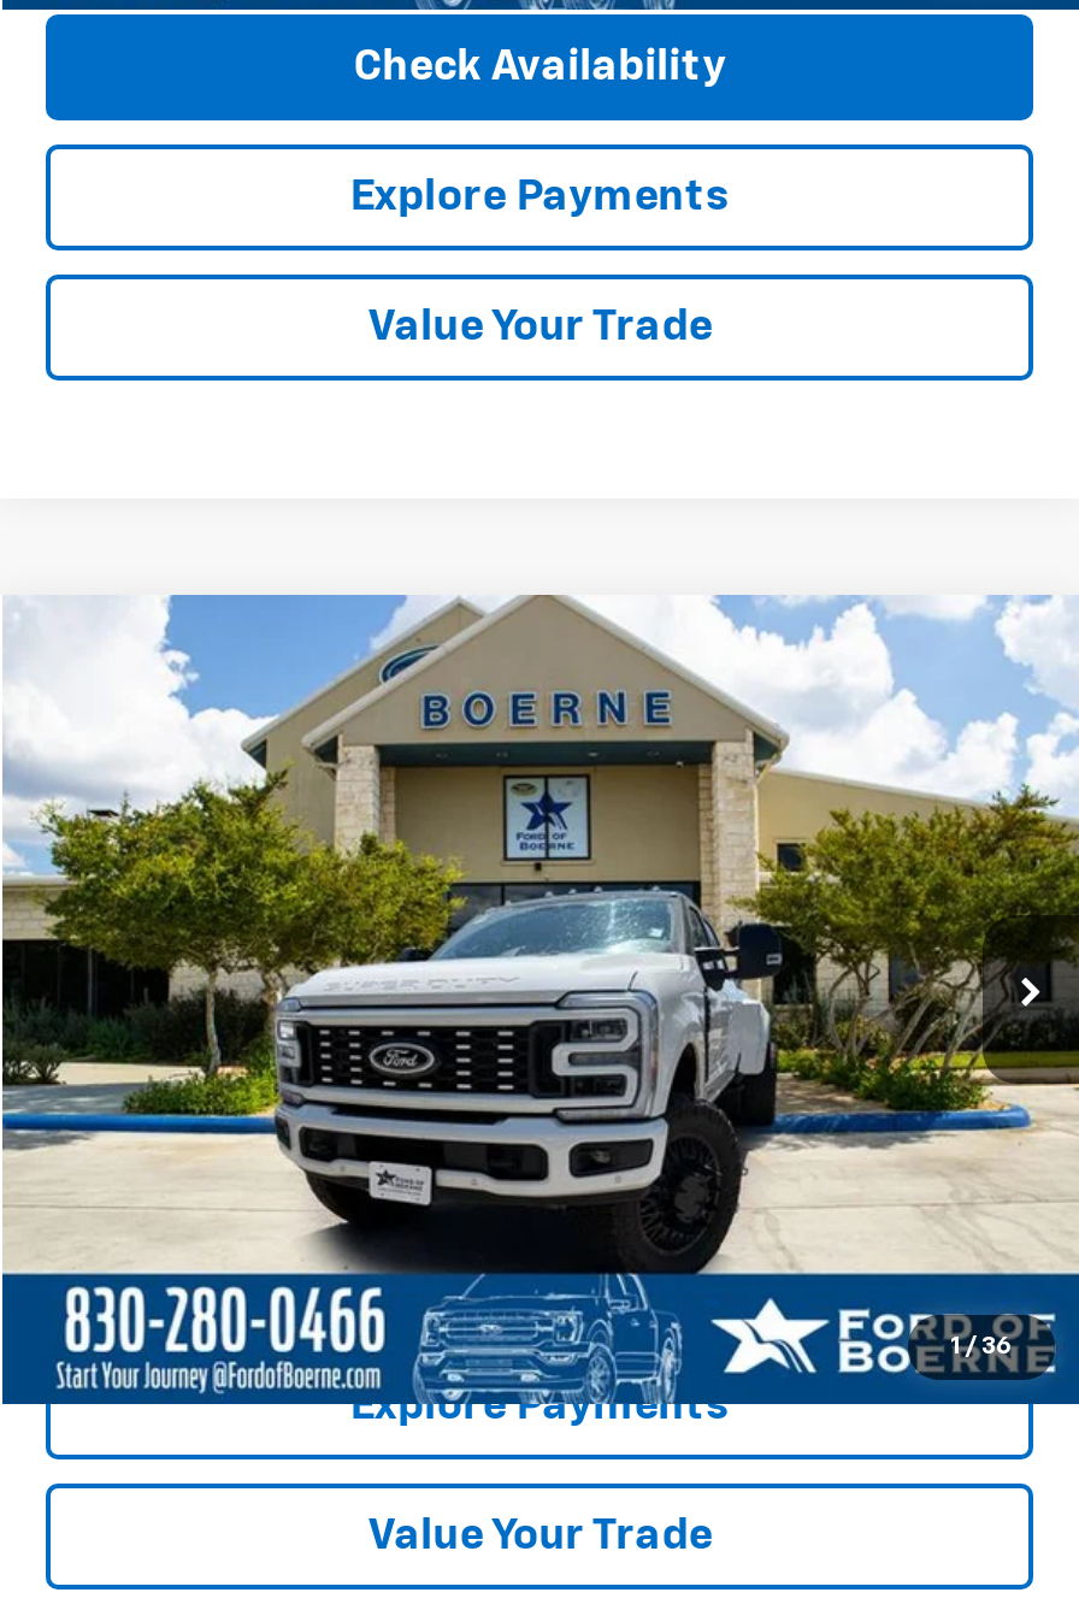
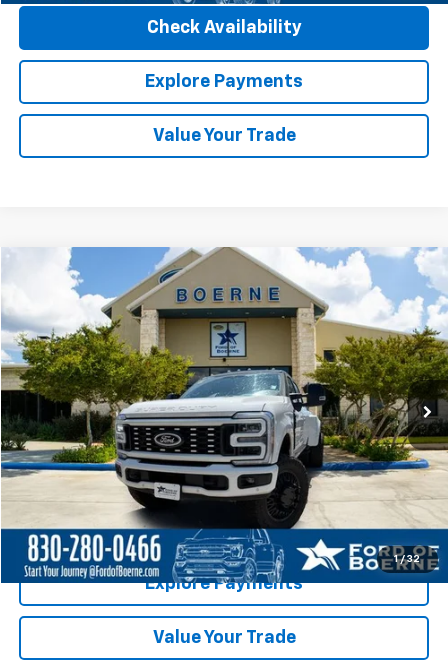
[950,1334,1013,1358] 1 / 36 -> [394,554,420,564] 1 / 32

